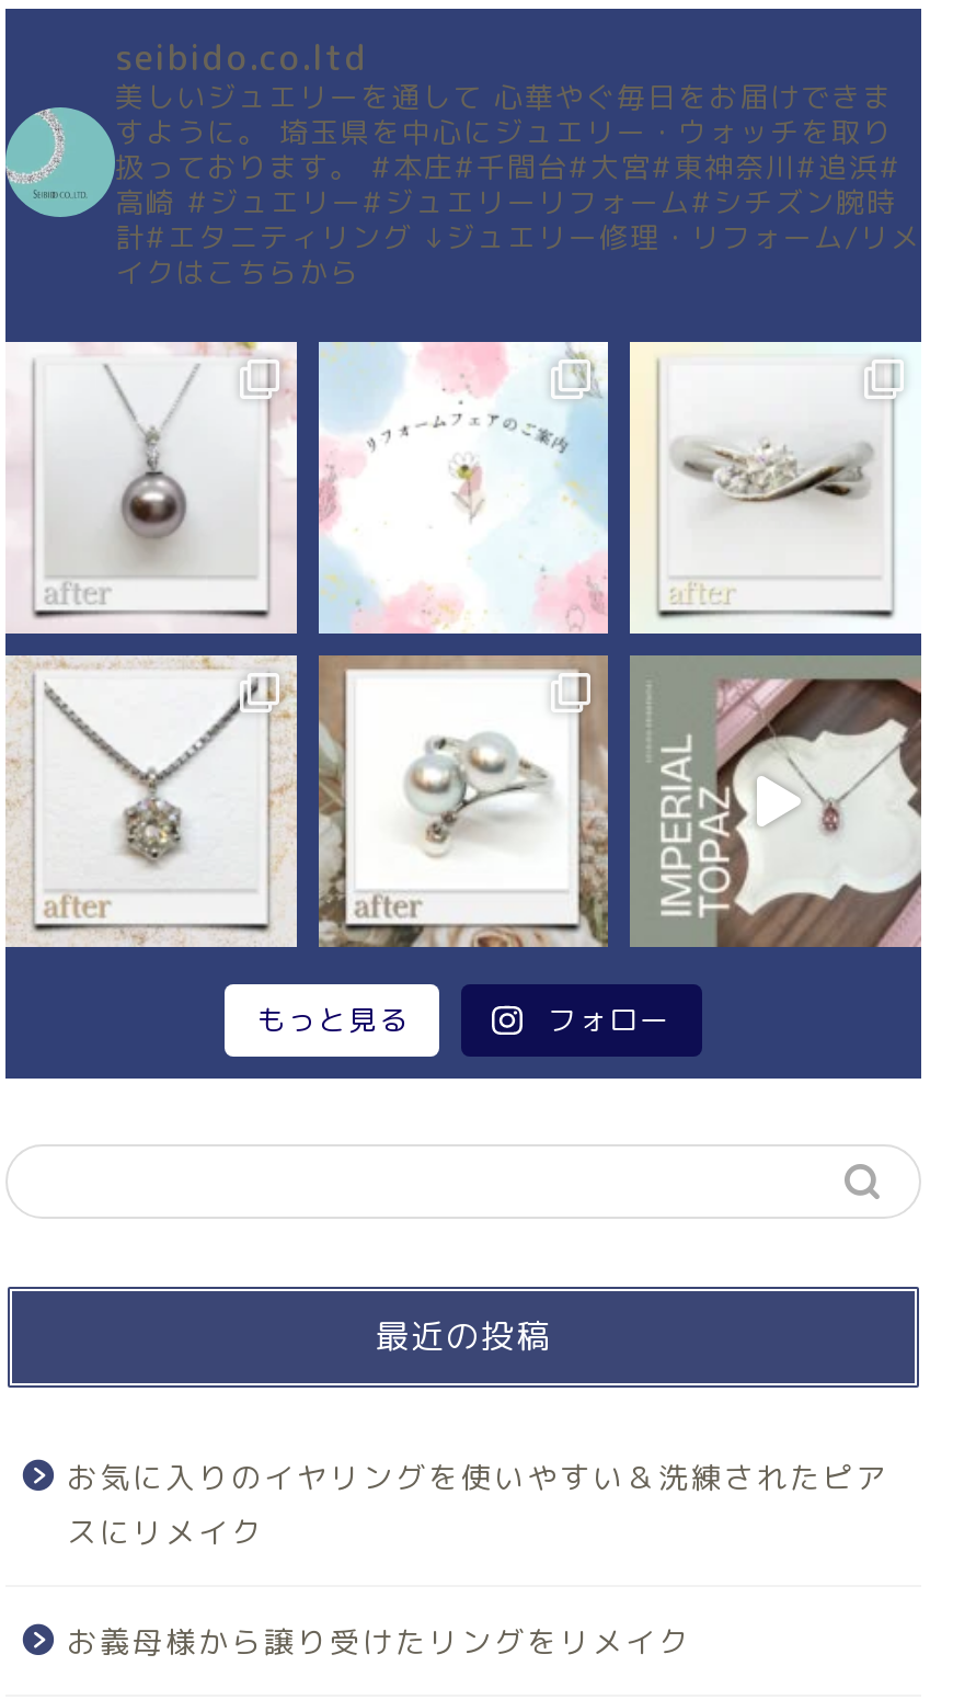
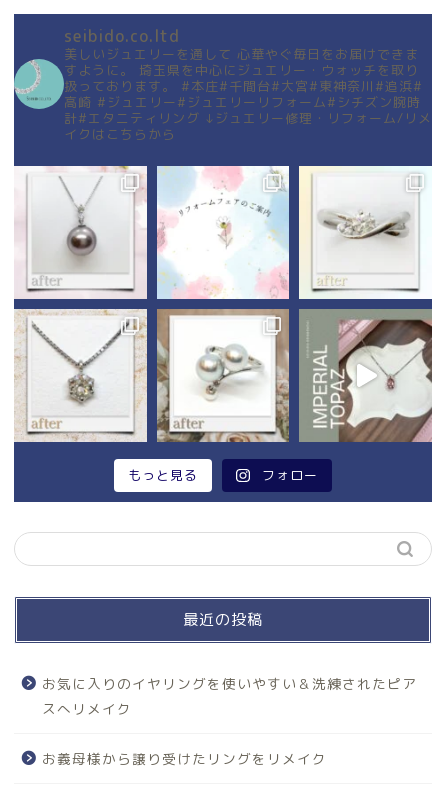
[67,1510,264,1552] スにリメイク -> [42,699,132,718] スへリメイク

